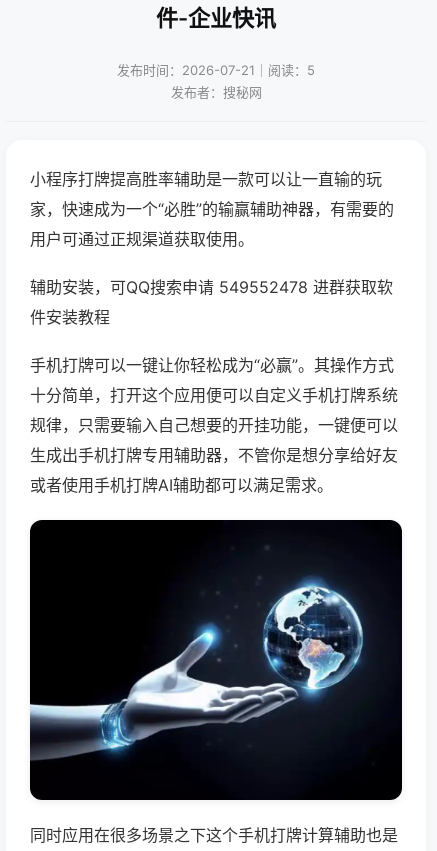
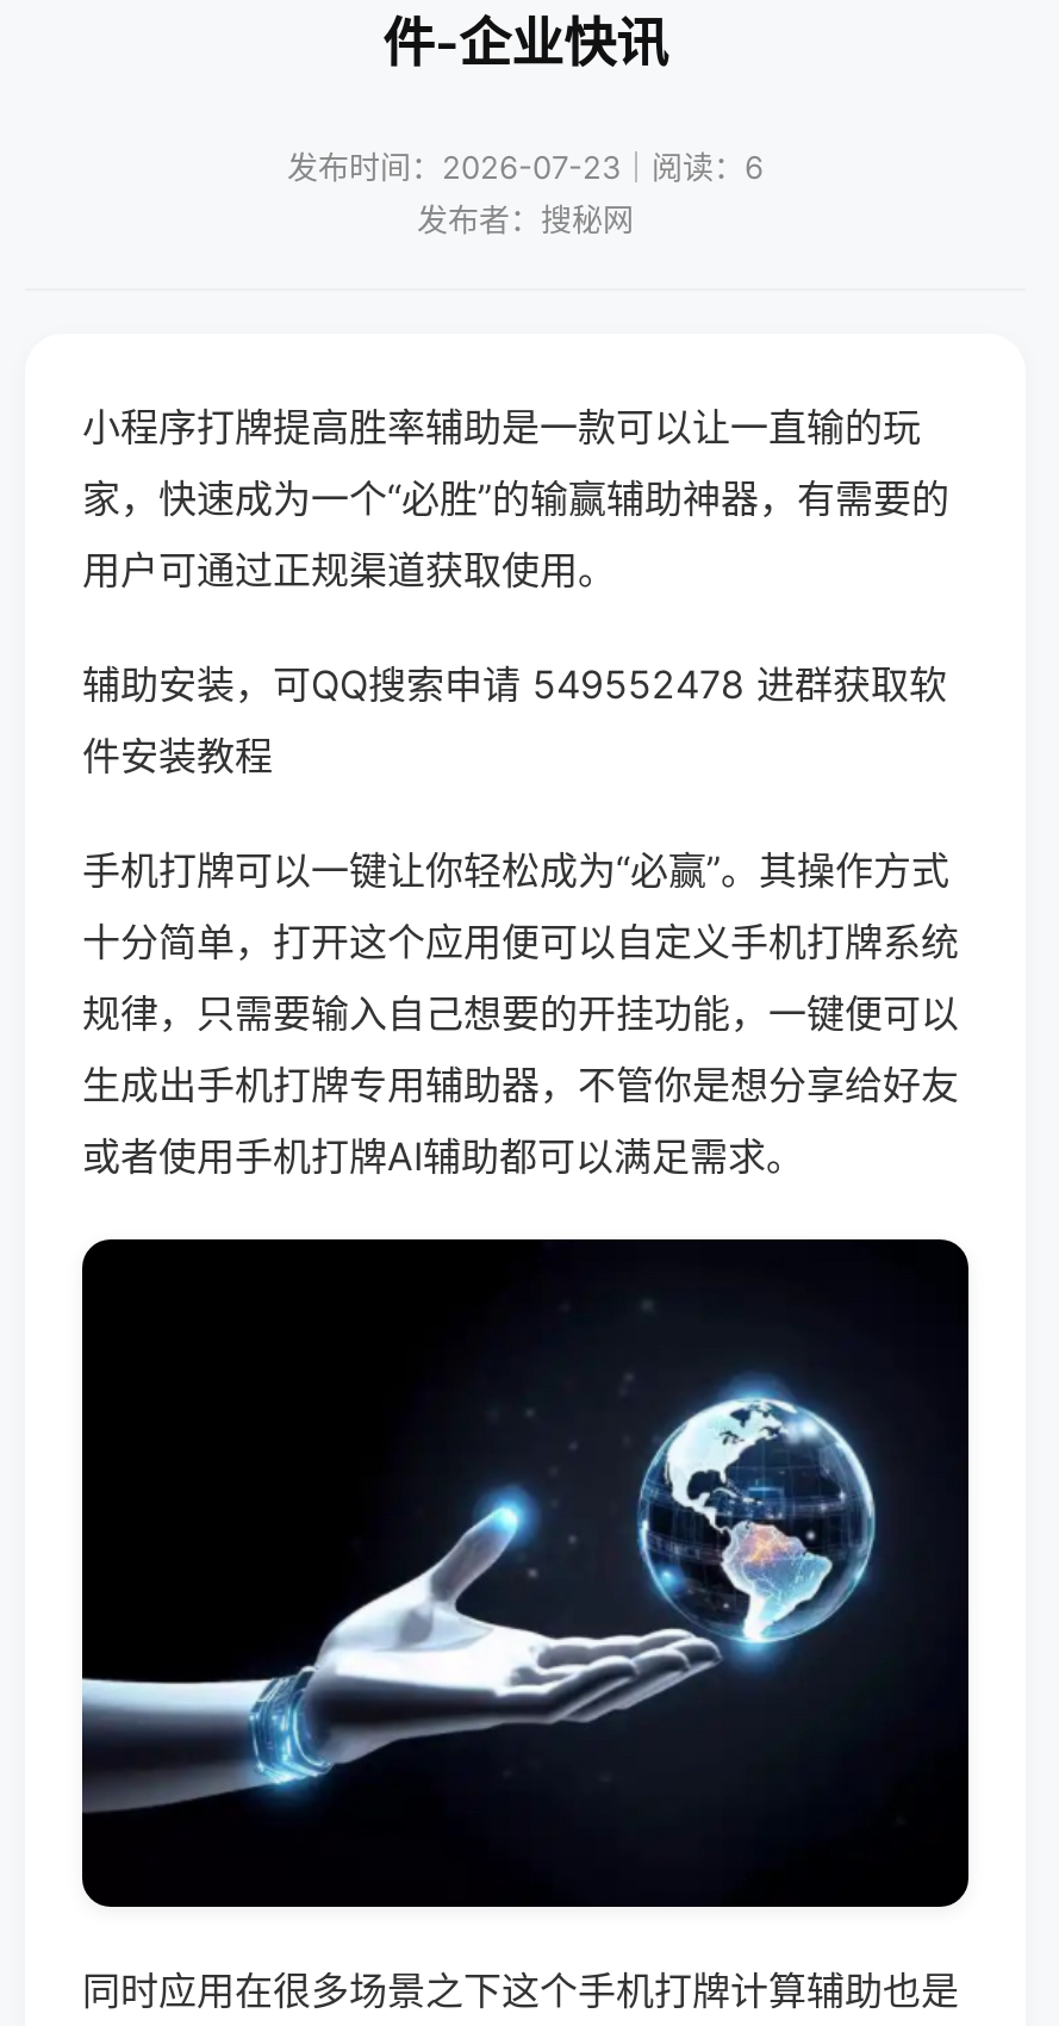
[117,62,315,78] 发布时间：2026-07-21｜阅读：5 -> [287,148,764,186] 发布时间：2026-07-23｜阅读：6

